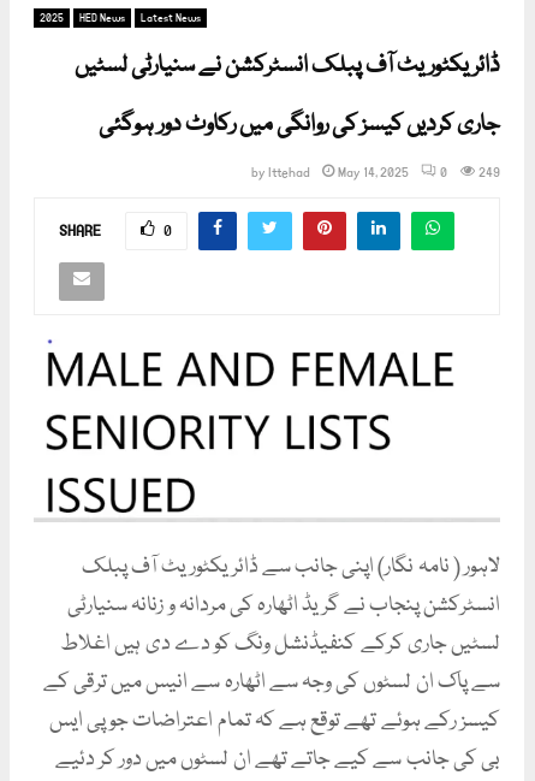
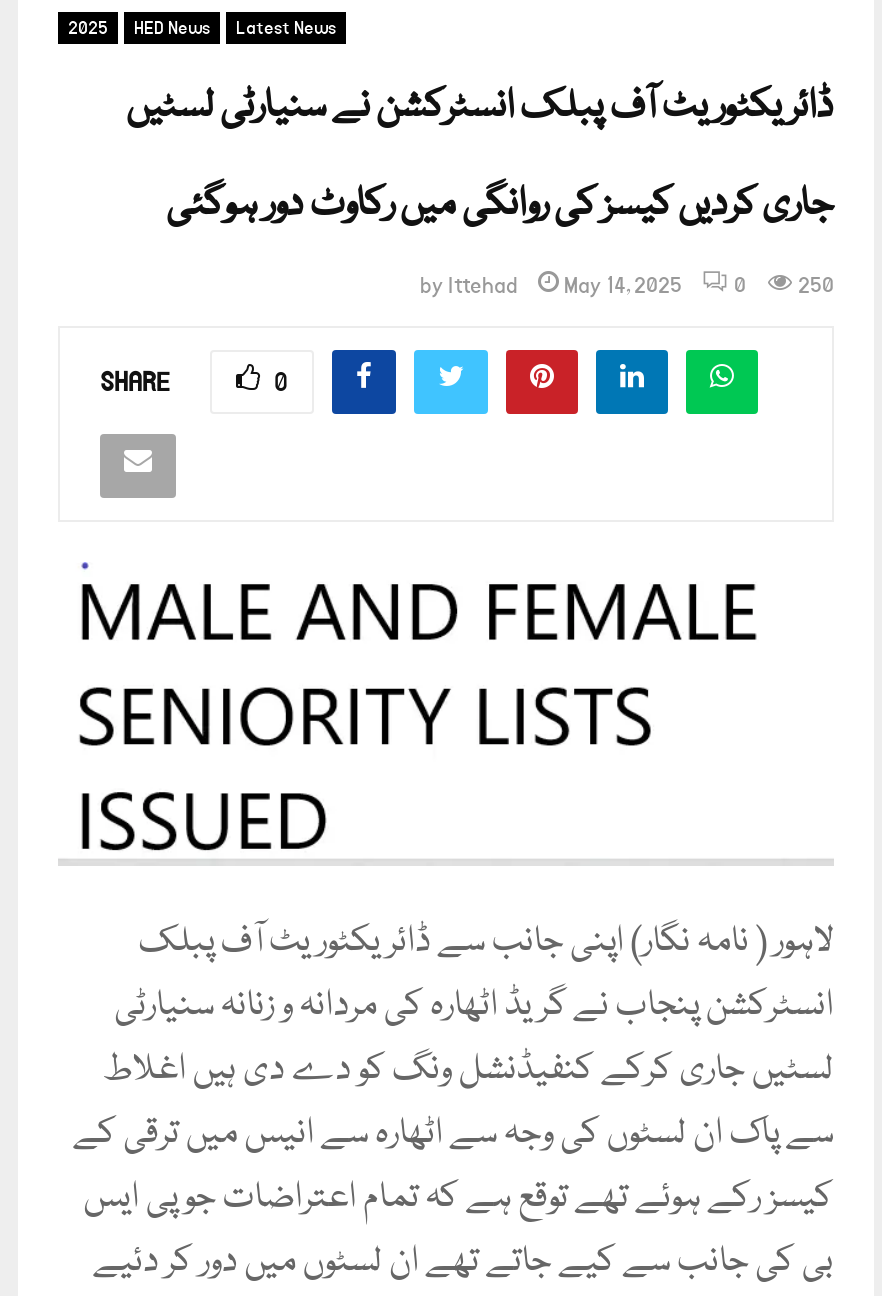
[251,164,500,183] by Ittehad May 14, 2025 0 249 -> [420,270,834,302] by Ittehad May 14, 2025 0 250

